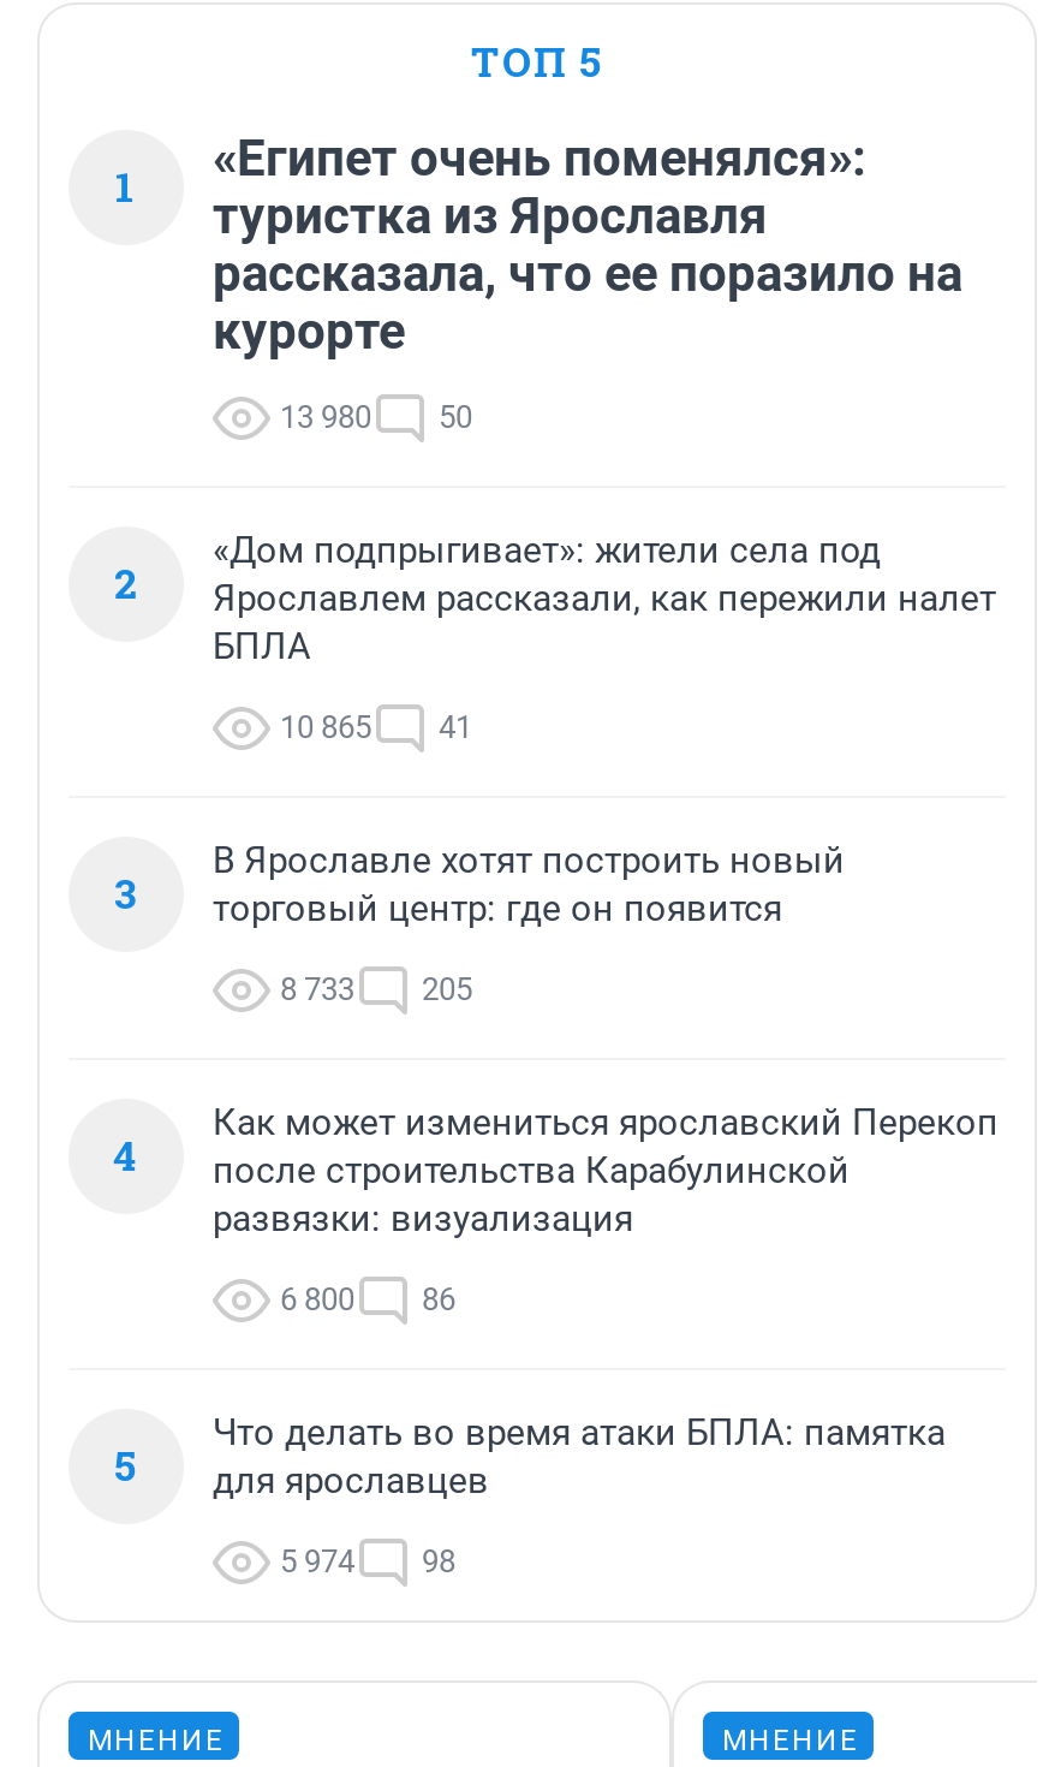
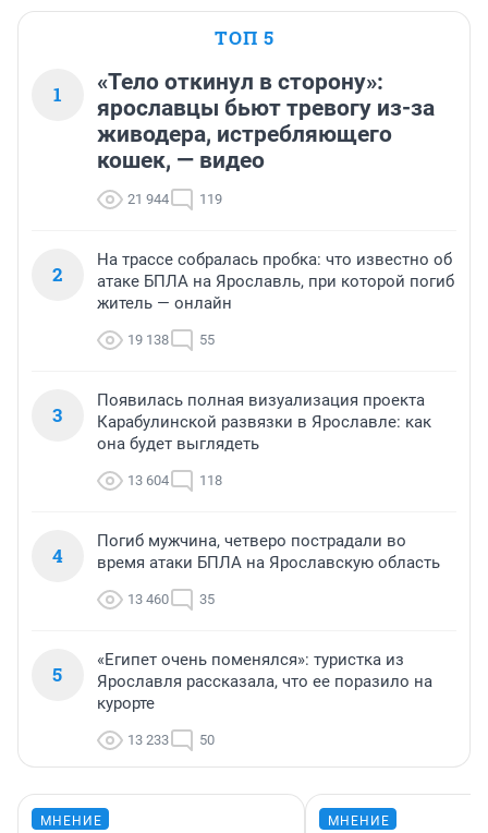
[213,129,962,360] «Египет очень поменялся»: | туристка из Ярославля | рассказала, что ее поразило на | курорте -> [97,68,435,173] «Тело откинул в сторону»: | ярославцы бьют тревогу из-за | живодера, истребляющего | кошек, — видео
[280,398,472,434] 13 980 | 50 -> [127,190,222,207] 21 944 | 119
[213,528,996,668] «Дом подпрыгивает»: жители села под | Ярославлем рассказали, как пережили налет | БПЛА -> [97,249,454,313] На трассе собралась пробка: что известно об | атаке БПЛА на Ярославль, при которой погиб | житель — онлайн
[280,708,472,745] 10 865 | 41 -> [127,331,215,347] 19 138 | 55
[213,838,845,930] В Ярославле хотят построить новый | торговый центр: где он появится -> [97,390,431,453] Появилась полная визуализация проекта | Карабулинской развязки в Ярославле: как | она будет выглядеть
[280,971,472,1007] 8 733 | 205 -> [127,472,222,488] 13 604 | 118
[213,1100,999,1240] Как может измениться ярославский Перекоп | после строительства Карабулинской | развязки: визуализация -> [97,531,440,572] Погиб мужчина, четверо пострадали во | время атаки БПЛА на Ярославскую область
[280,1281,455,1317] 6 800 | 86 -> [127,591,215,607] 13 460 | 35
[213,1410,946,1502] Что делать во время атаки БПЛА: памятка | для ярославцев -> [97,650,432,713] «Египет очень поменялся»: туристка из | Ярославля рассказала, что ее поразило на | курорте
[280,1543,455,1579] 5 974 | 98 -> [127,731,215,748] 13 233 | 50

